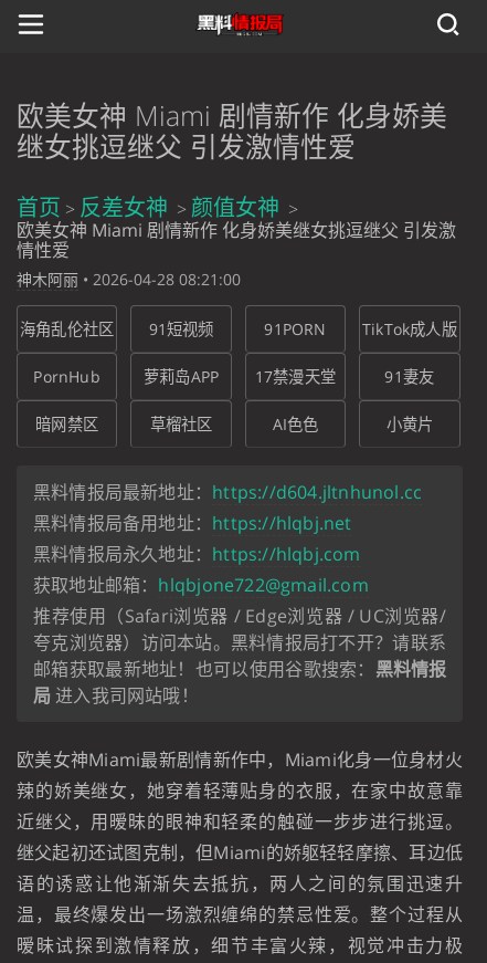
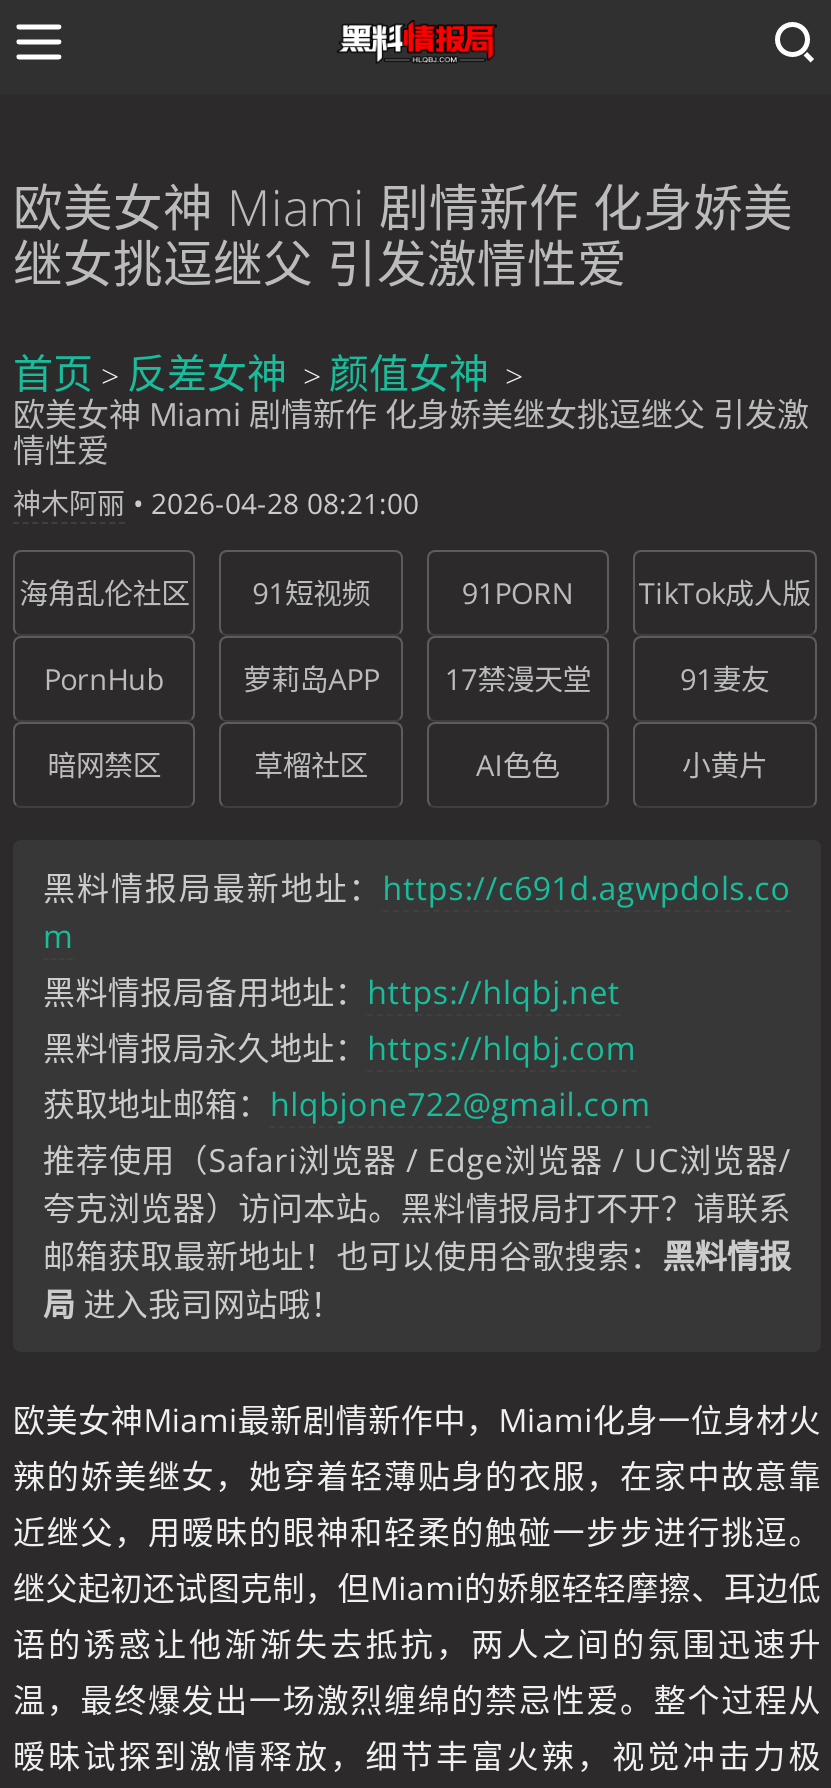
[33,480,422,504] 黑料情报局最新地址：https://d604.jltnhunol.cc -> [43,866,791,958] 黑料情报局最新地址：https://c691d.agwpdols.co | m

